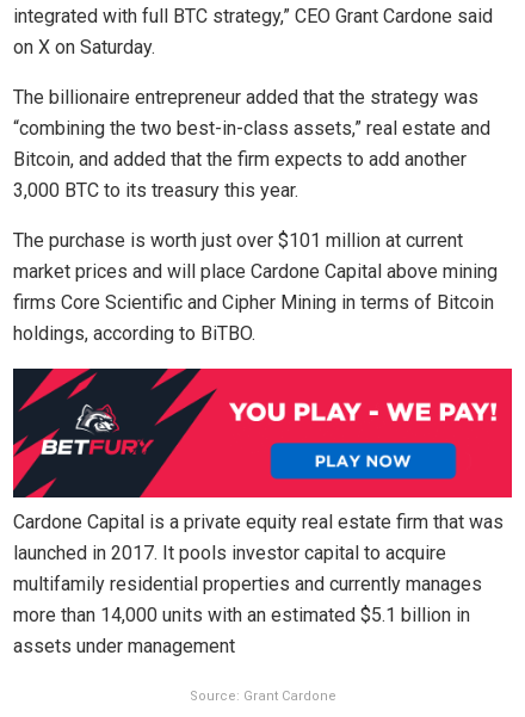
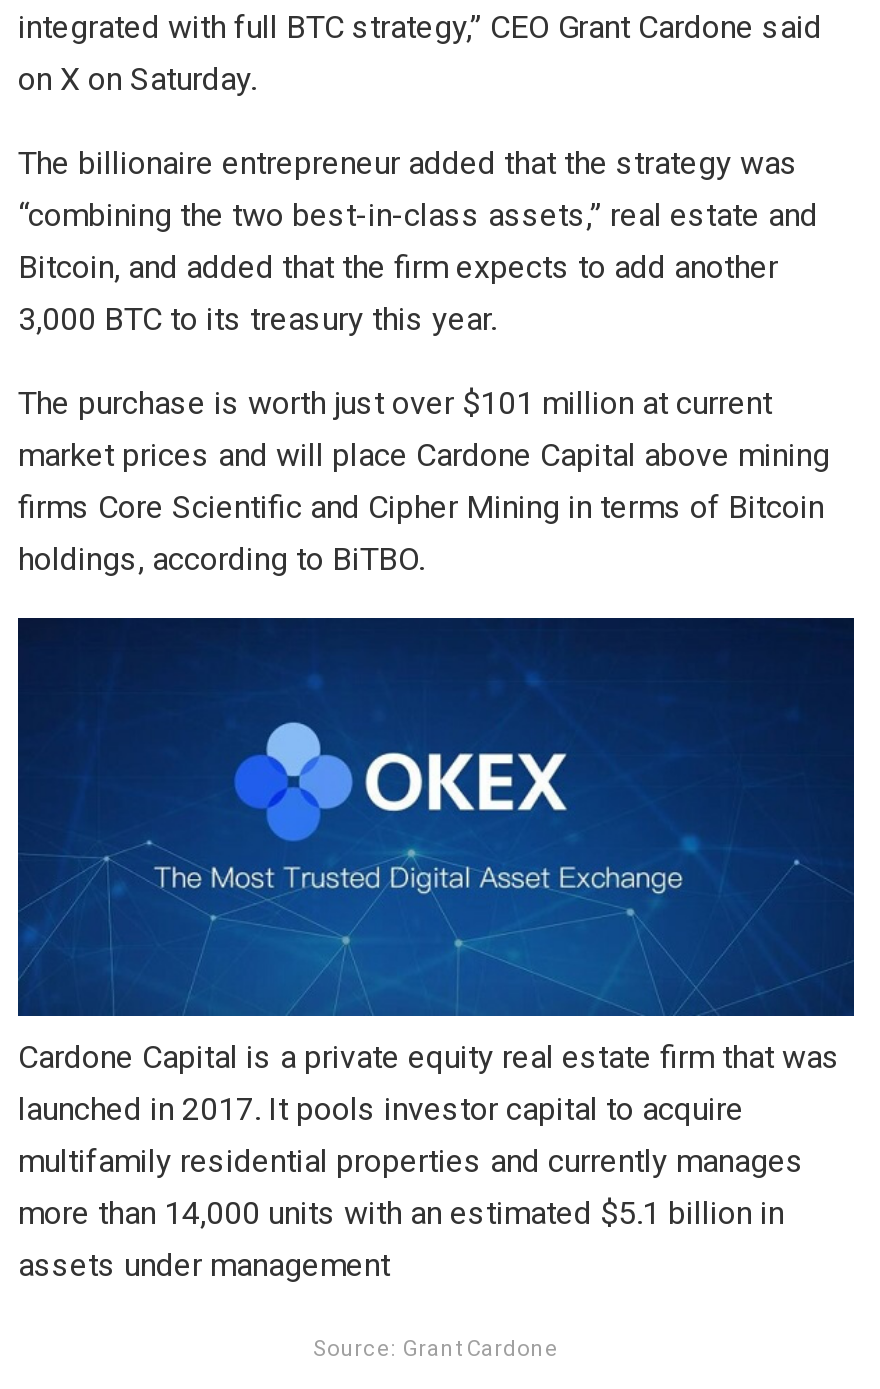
[12,367,513,499] [image] -> [16,616,856,1018] [image]

